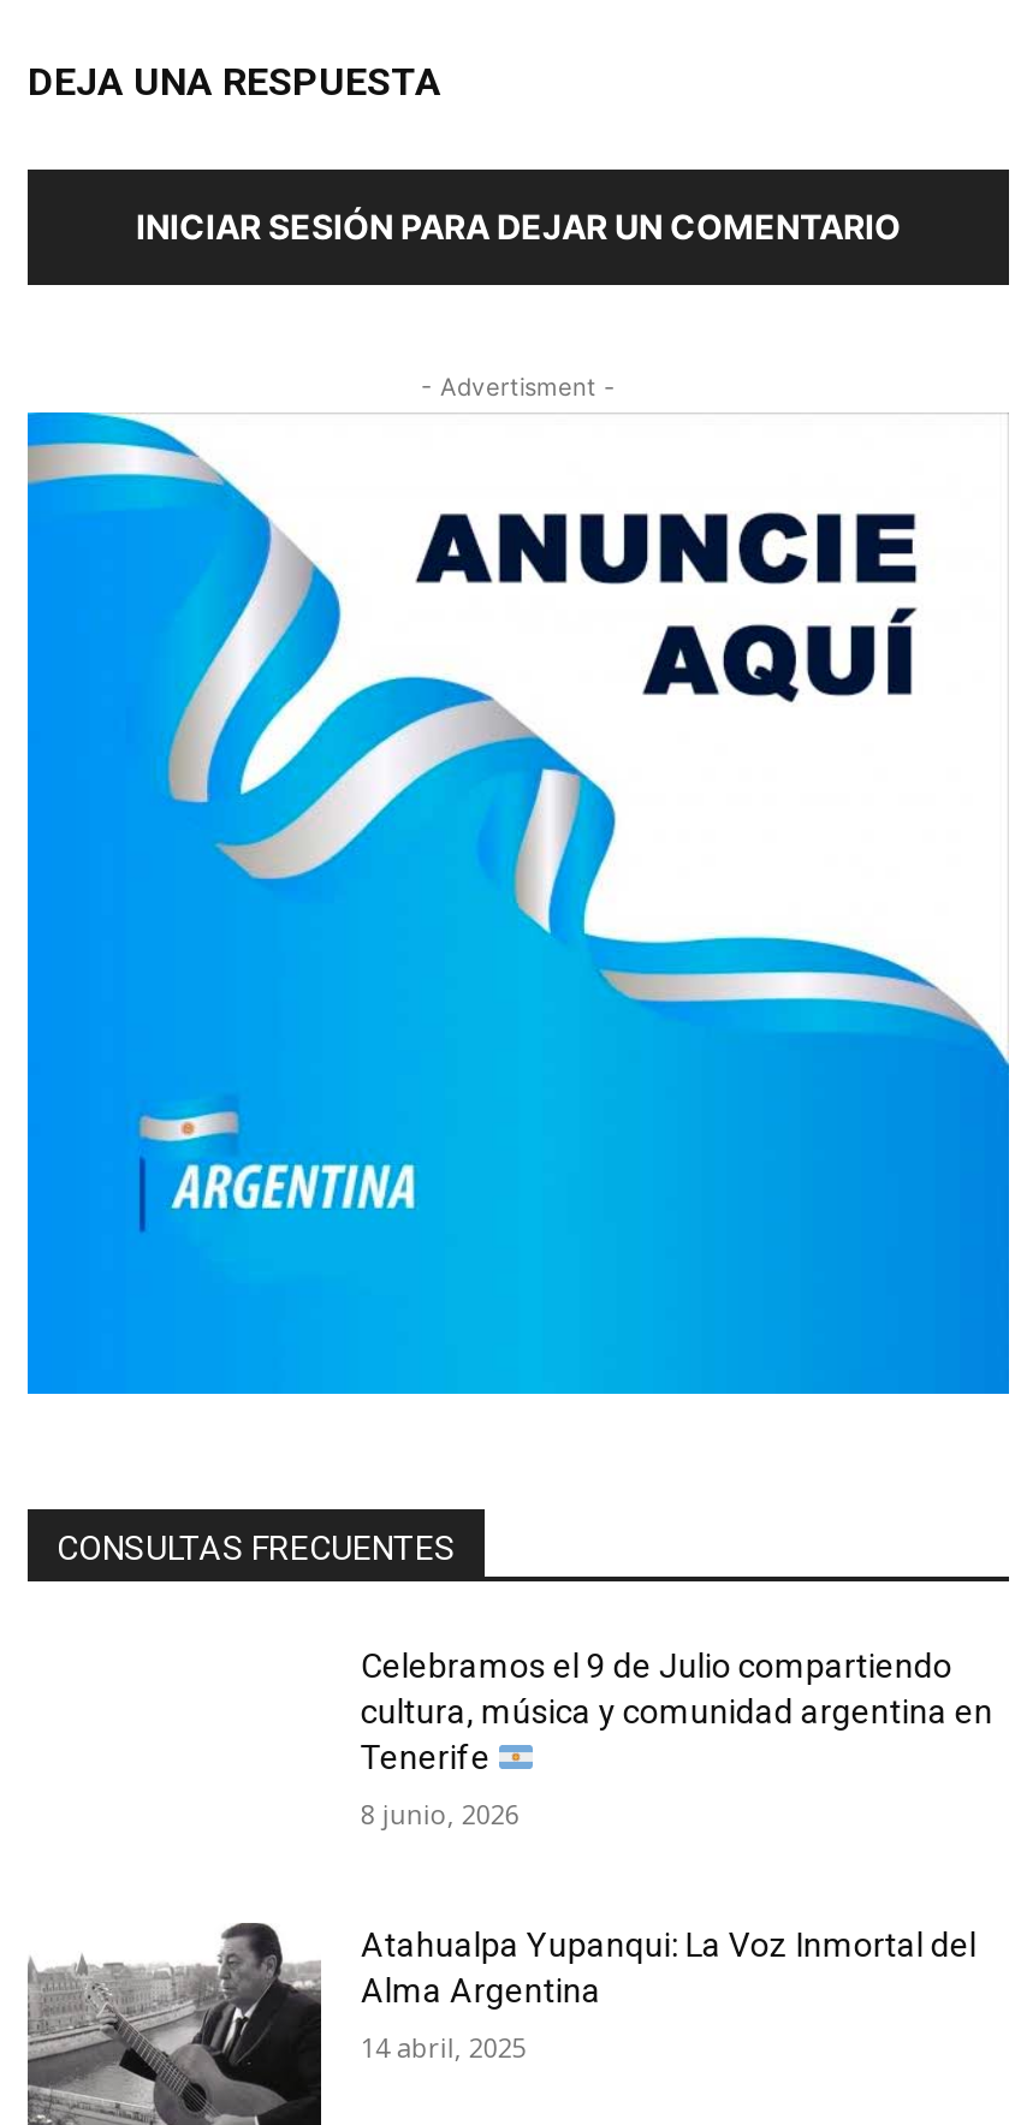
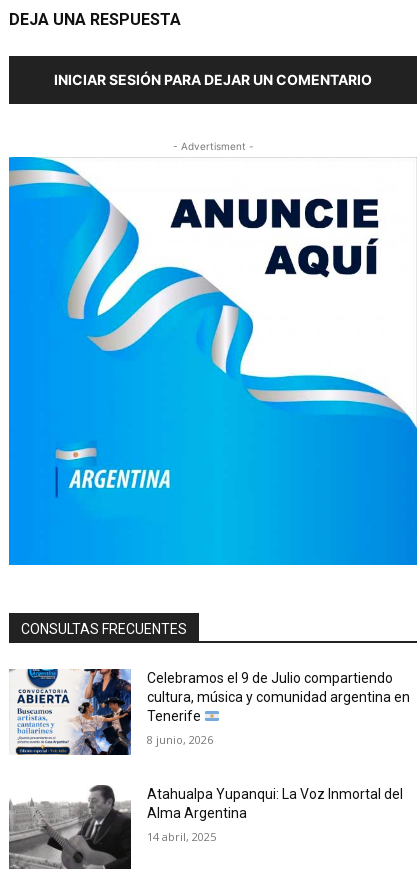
none -> [9,668,132,756] [image]

